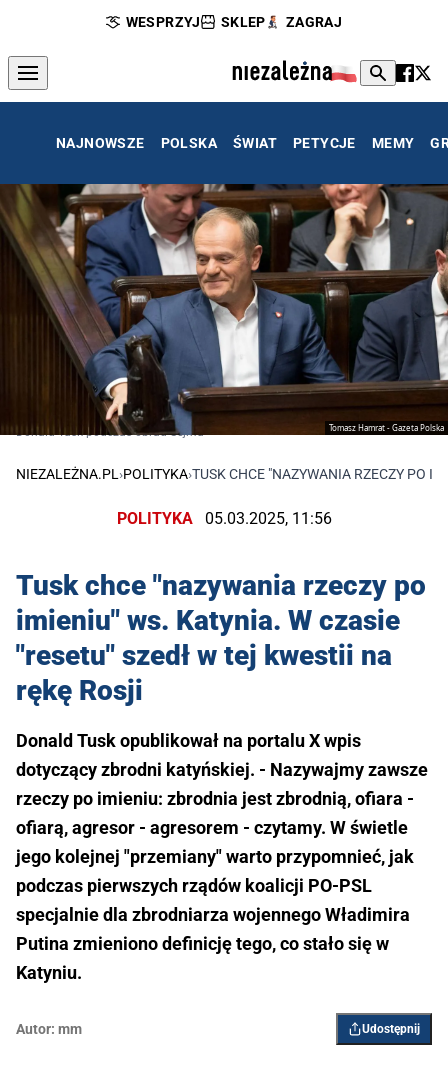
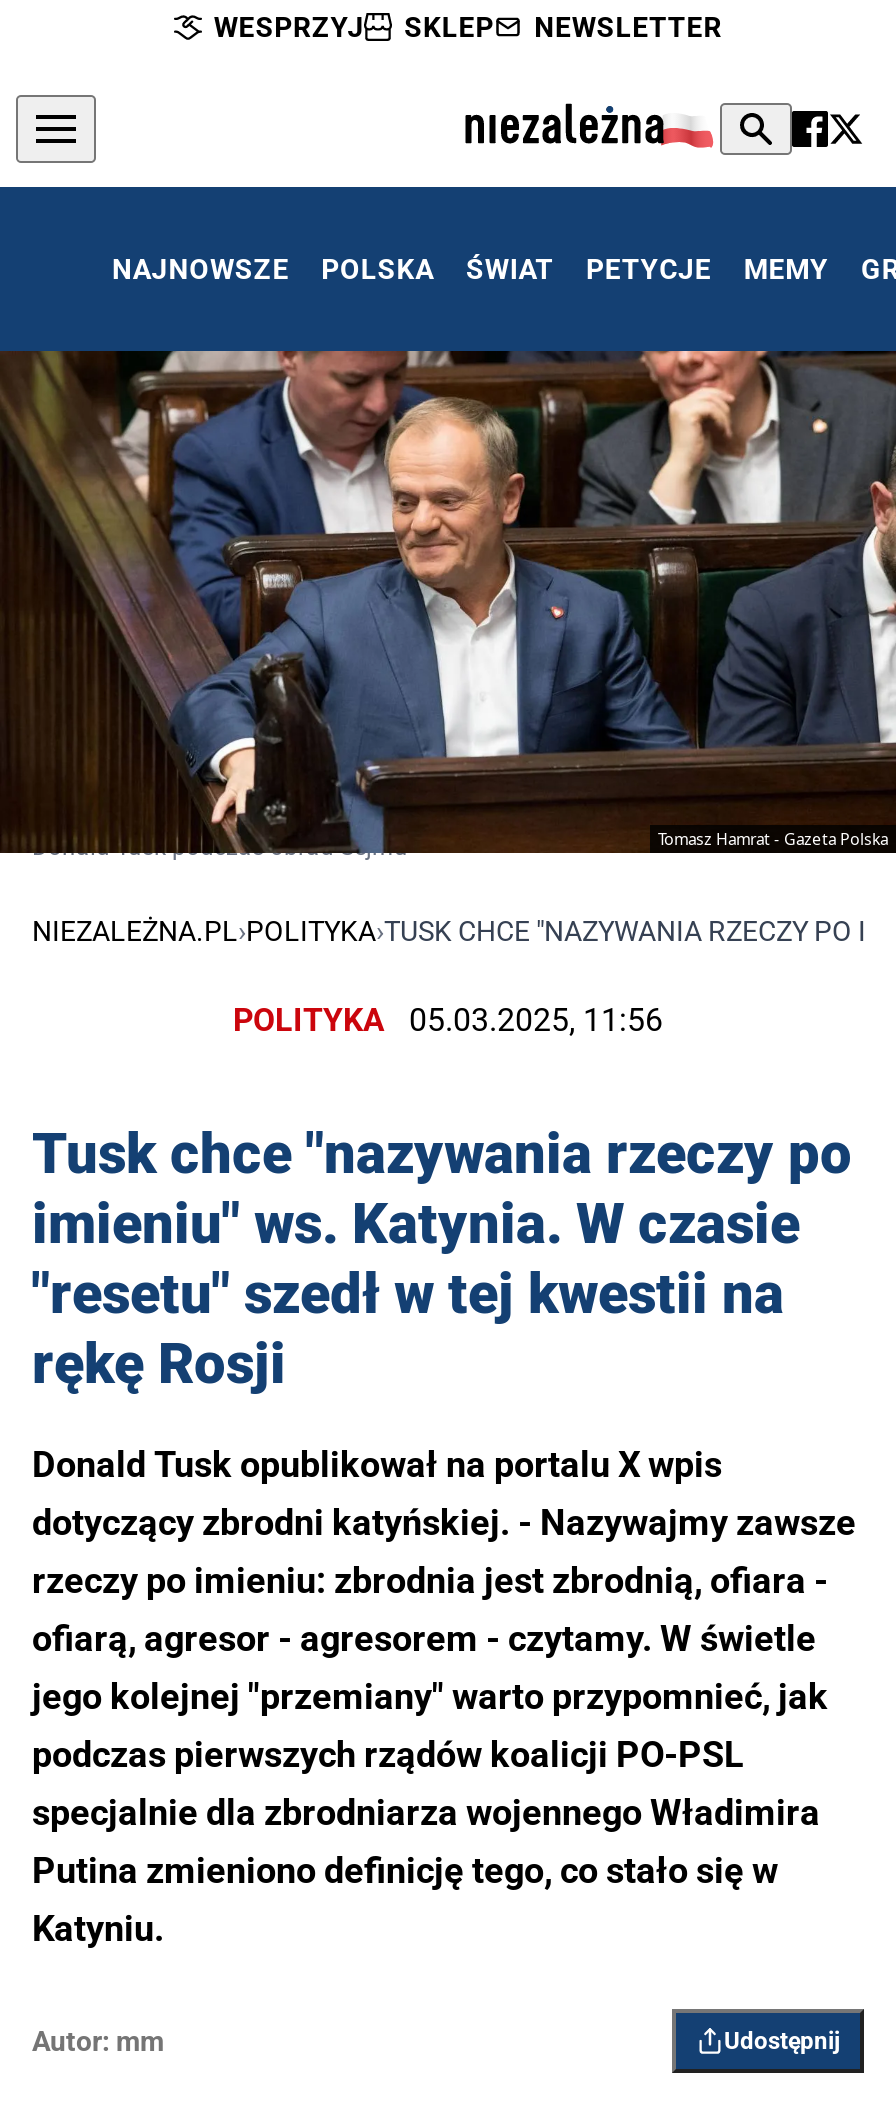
[286,14,342,30] ZAGRAJ -> [534,11,722,43] NEWSLETTER

